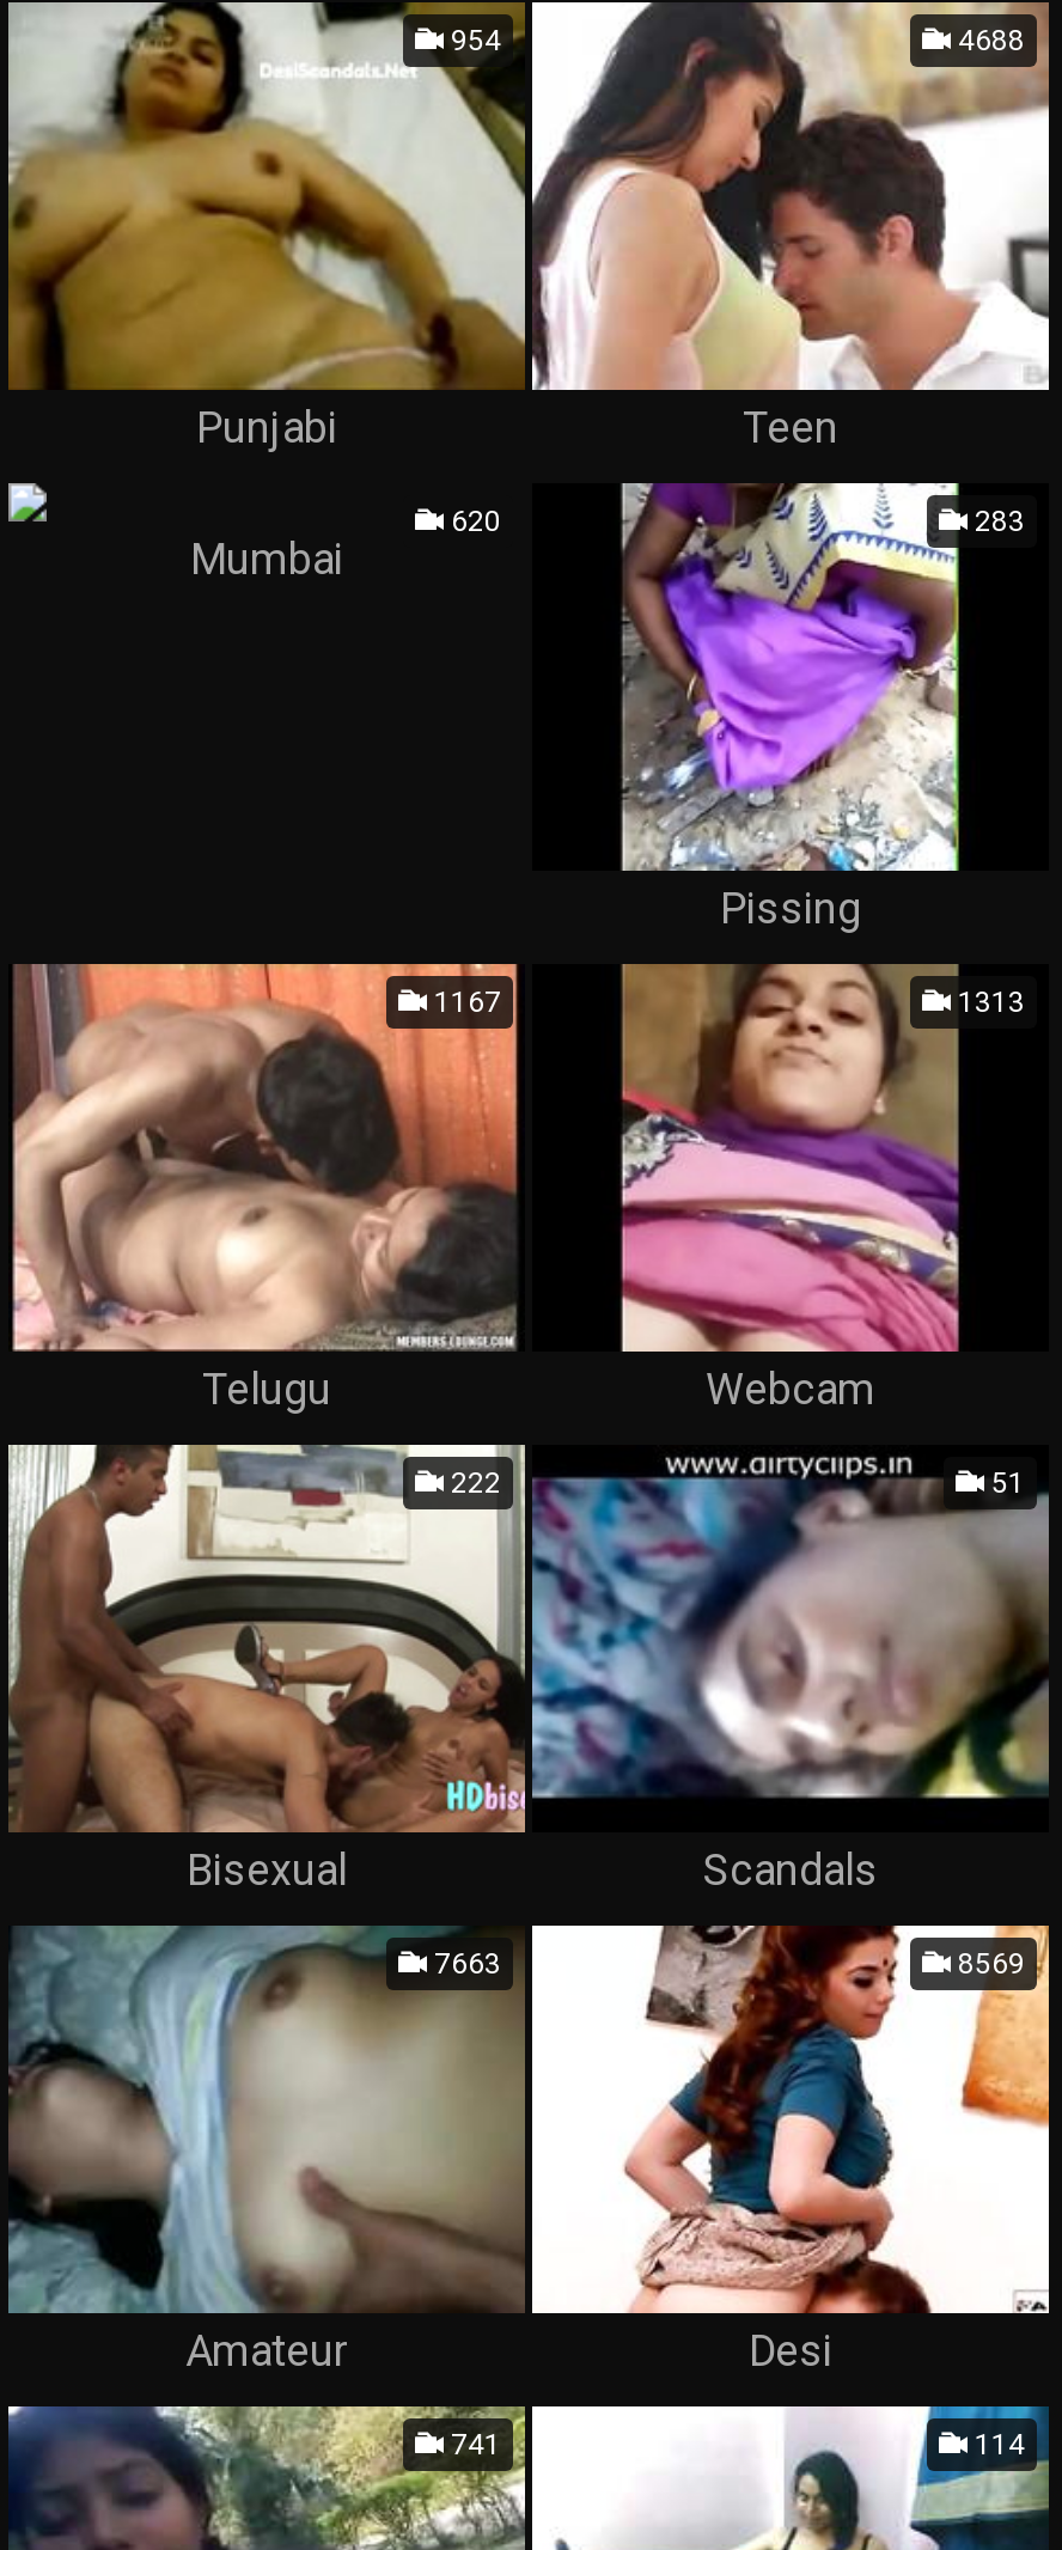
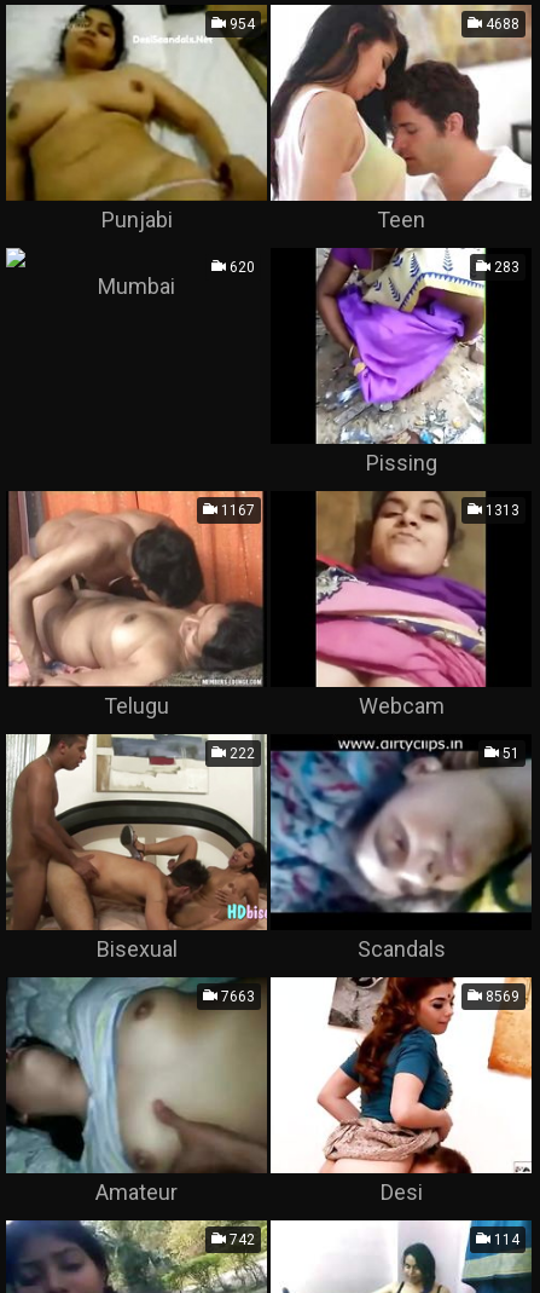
[451,2429,501,2462] 741 -> [230,1232,255,1249] 742

